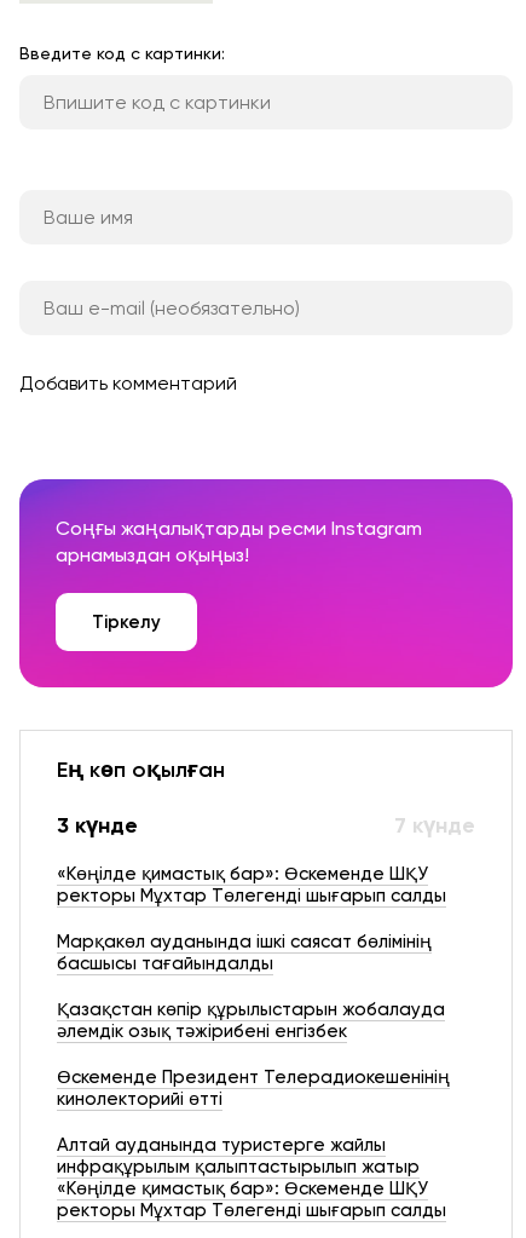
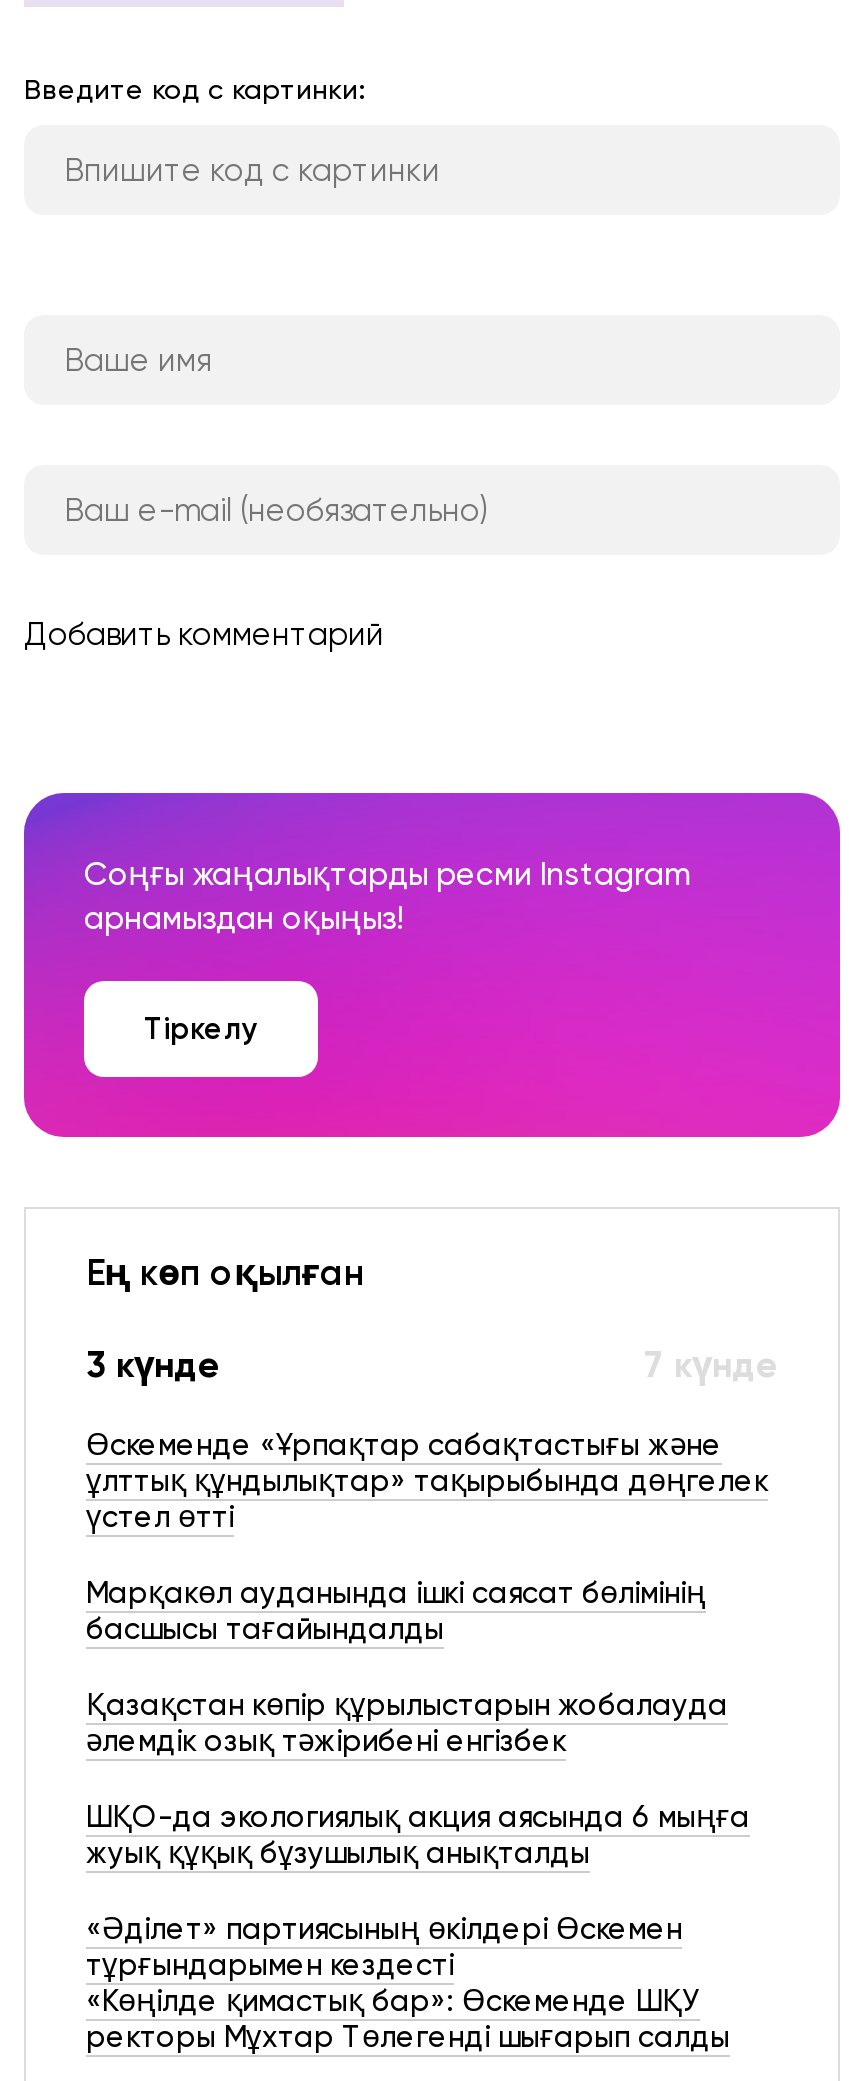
[57,863,446,906] «Көңілде қимастық бар»: Өскеменде ШҚУ | ректоры Мұхтар Төлегенді шығарып салды -> [86,1427,768,1535] Өскеменде «Ұрпақтар сабақтастығы және | ұлттық құндылықтар» тақырыбында дөңгелек | үстел өтті
[57,1066,450,1110] Өскеменде Президент Телерадиокешенінің | кинолекторийі өтті -> [86,1799,750,1871] ШҚО-да экологиялық акция аясында 6 мыңға | жуық құқық бұзушылық анықталды
[57,1134,420,1177] Алтай ауданында туристерге жайлы | инфрақұрылым қалыптастырылып жатыр -> [86,1911,682,1983] «Әділет» партиясының өкілдері Өскемен | тұрғындарымен кездесті

